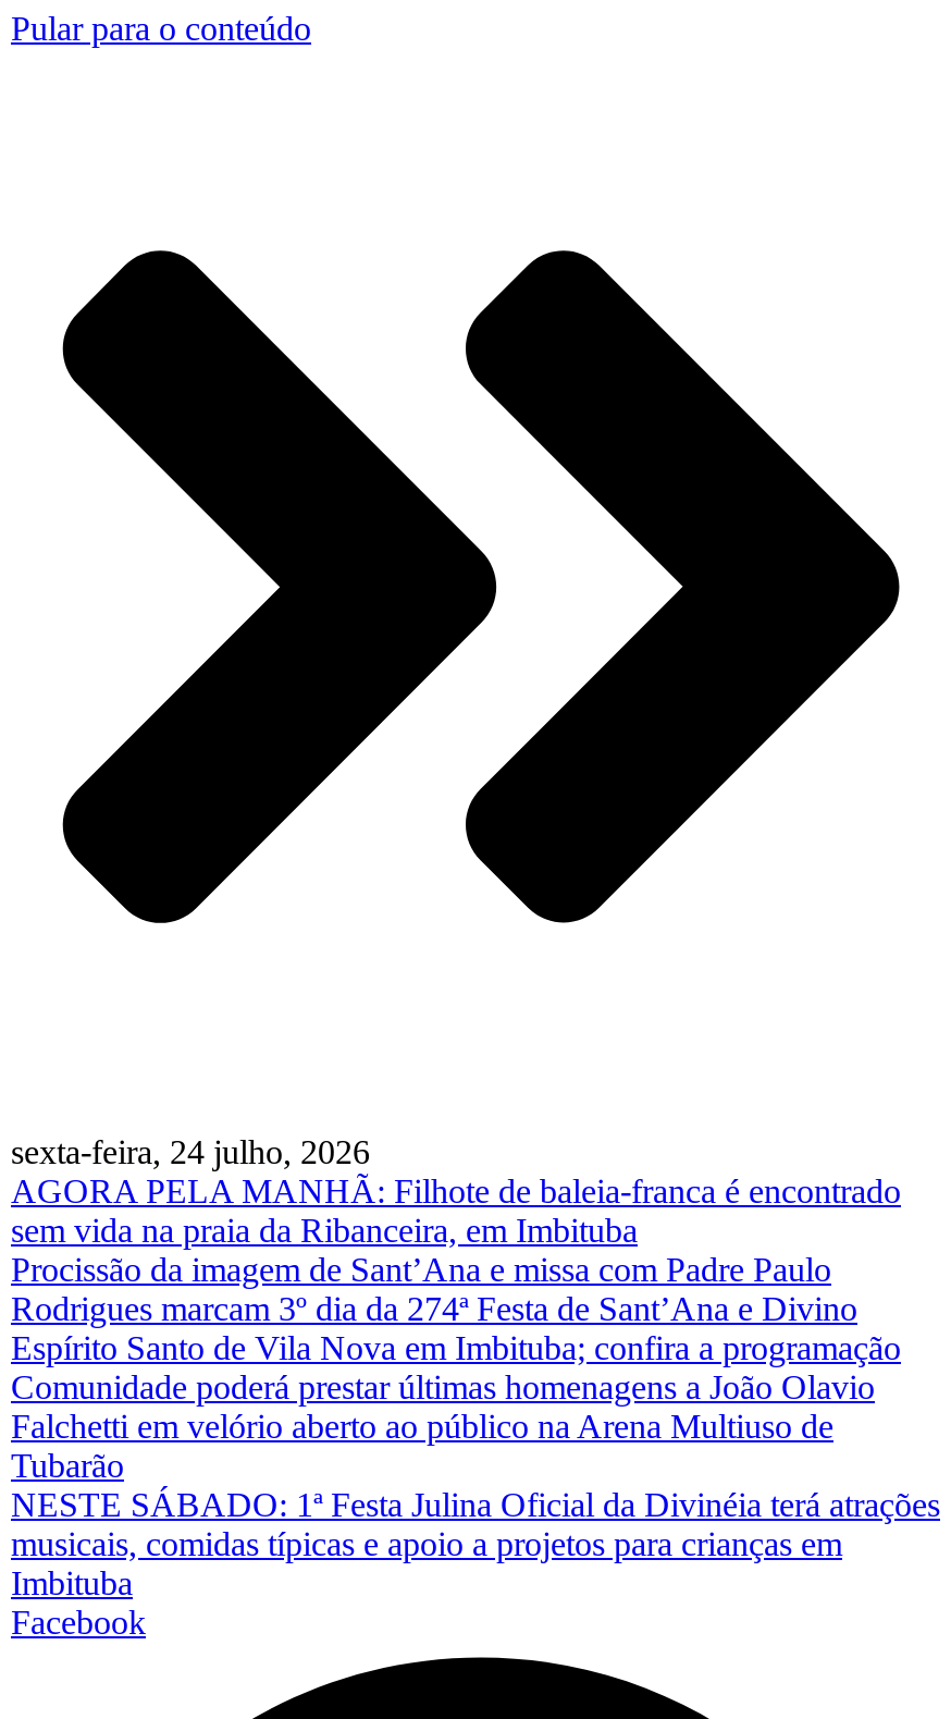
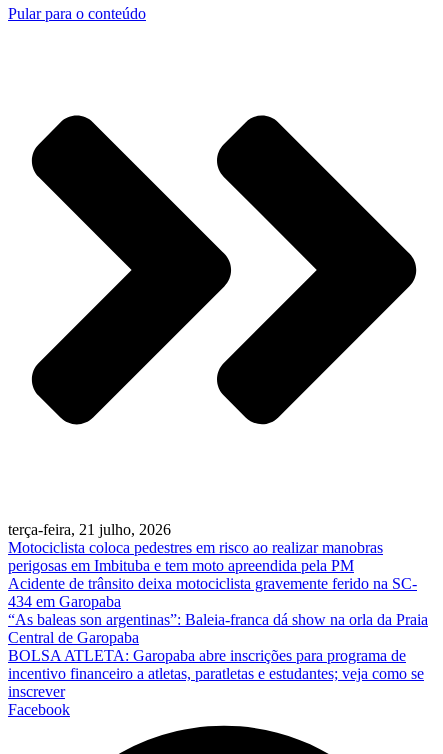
[11,1133,940,1601] sexta-feira, 24 julho, 2026 | AGORA PELA MANHÃ: Filhote de baleia-franca é encontrado | sem vida na praia da Ribanceira, em Imbituba | Procissão da imagem de Sant’Ana e missa com Padre Paulo | Rodrigues marcam 3º dia da 274ª Festa de Sant’Ana e Divino | Espírito Santo de Vila Nova em Imbituba; confira a programação | Comunidade poderá prestar últimas homenagens a João Olavio | Falchetti em velório aberto ao público na Arena Multiuso de | Tubarão | NESTE SÁBADO: 1ª Festa Julina Oficial da Divinéia terá atrações | musicais, comidas típicas e apoio a projetos para crianças em | Imbituba -> [8,521,428,700] terça-feira, 21 julho, 2026 | Motociclista coloca pedestres em risco ao realizar manobras | perigosas em Imbituba e tem moto apreendida pela PM | Acidente de trânsito deixa motociclista gravemente ferido na SC- | 434 em Garopaba | “As baleas son argentinas”: Baleia-franca dá show na orla da Praia | Central de Garopaba | BOLSA ATLETA: Garopaba abre inscrições para programa de | incentivo financeiro a atletas, paratletas e estudantes; veja como se | inscrever

